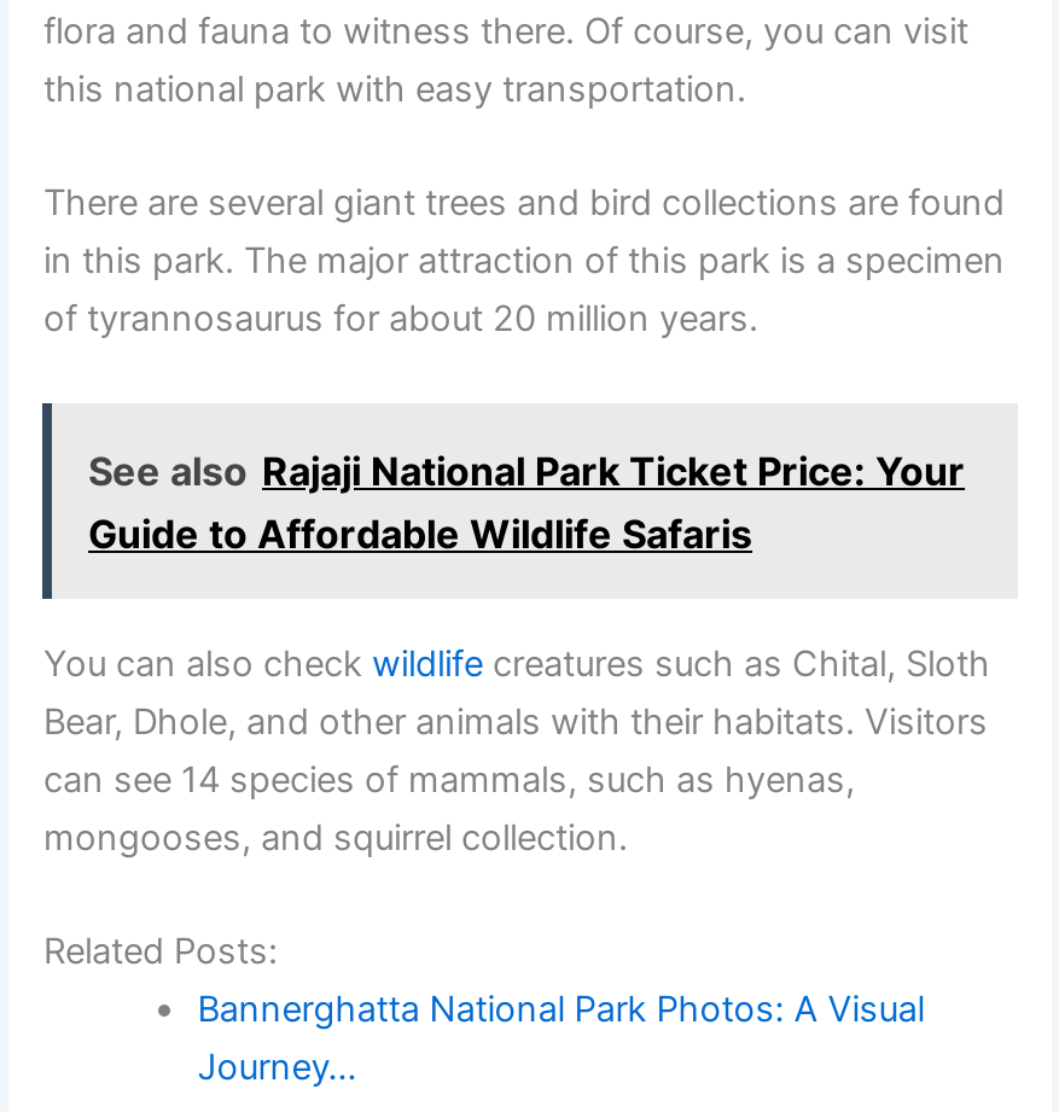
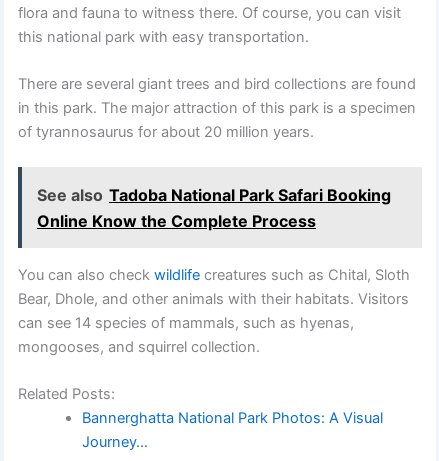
[88,446,965,558] See also Rajaji National Park Ticket Price: Your | Guide to Affordable Wildlife Safaris -> [37,185,391,231] See also Tadoba National Park Safari Booking | Online Know the Complete Process

